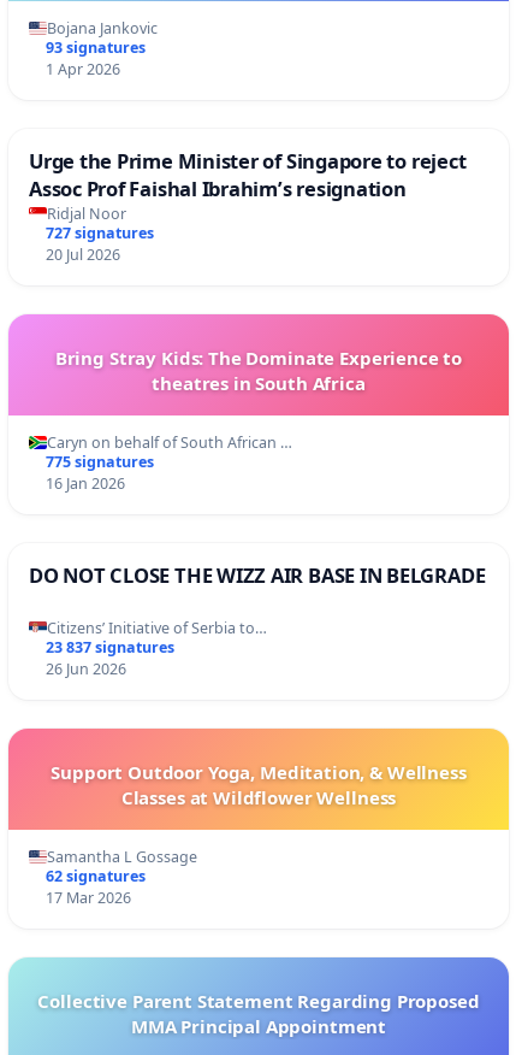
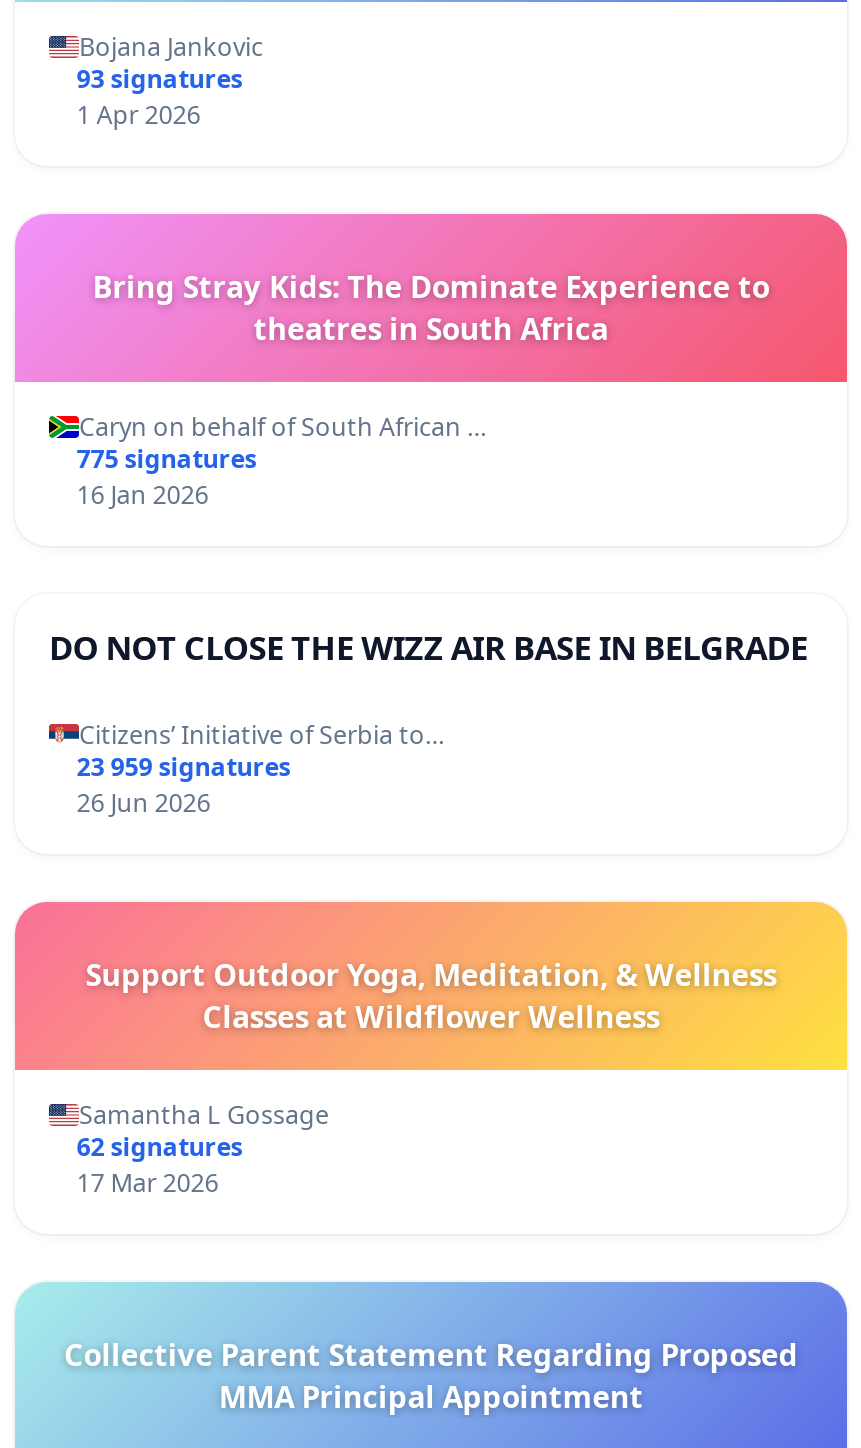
[29,147,466,265] Urge the Prime Minister of Singapore to reject | Assoc Prof Faishal Ibrahim’s resignation | Ridjal Noor | 727 signatures | 20 Jul 2026 -> none
[45,636,174,657] 23 837 signatures -> [77,749,291,783] 23 959 signatures

